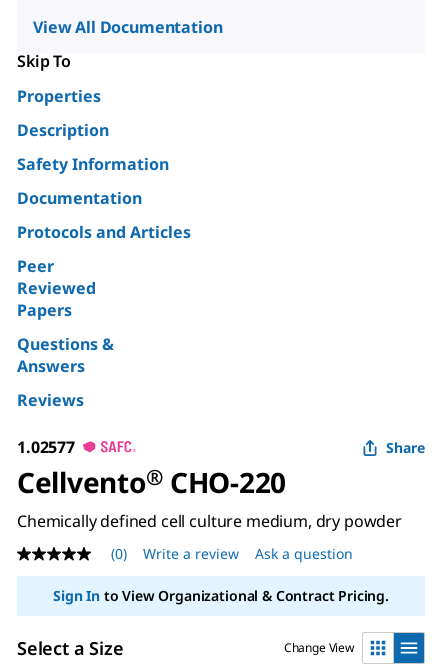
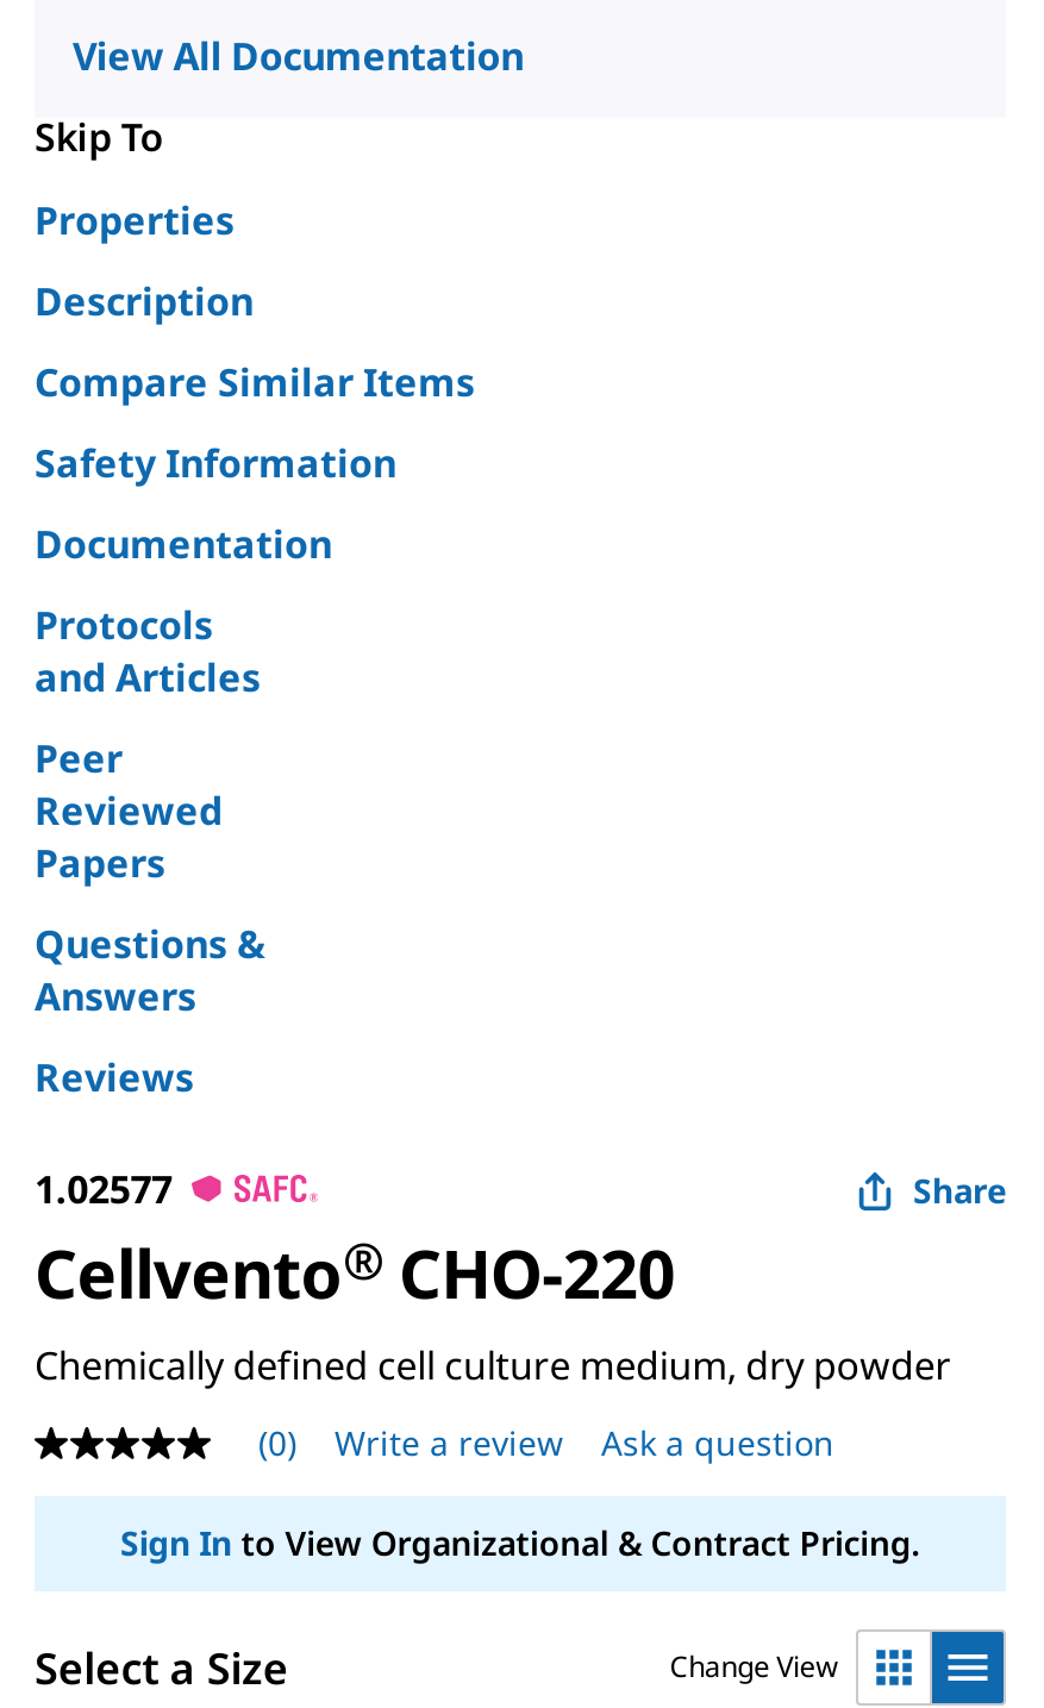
none -> [35,355,475,408] Compare Similar Items

